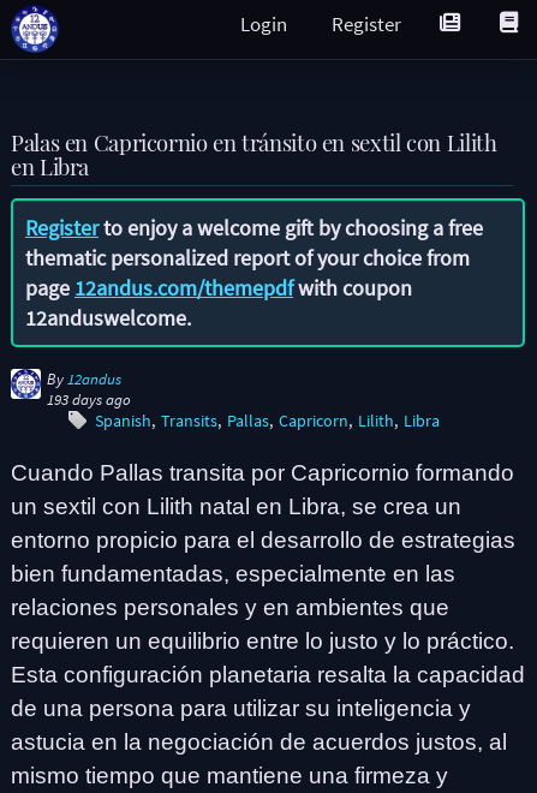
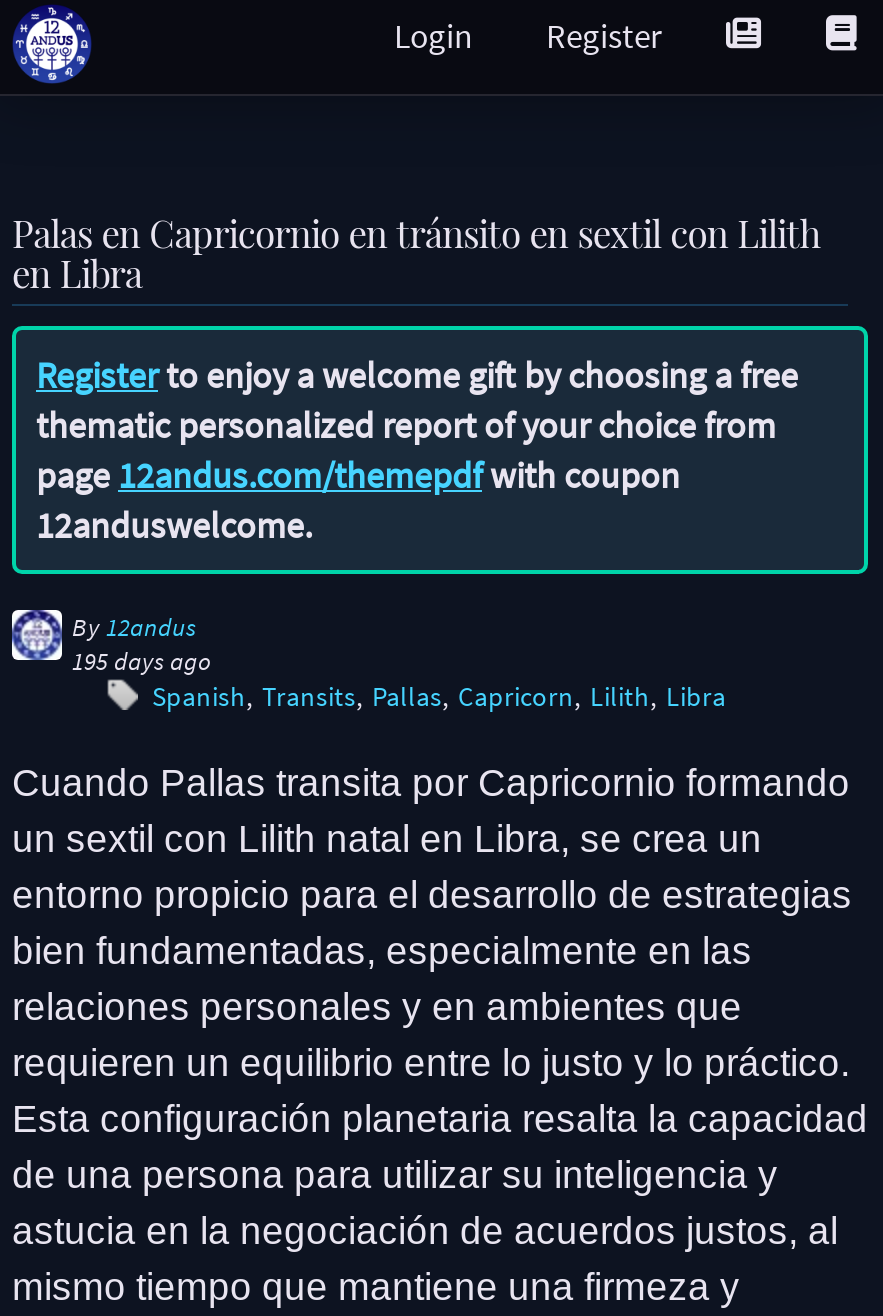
[47,390,131,409] 193 days ago -> [72,646,212,676] 195 days ago

